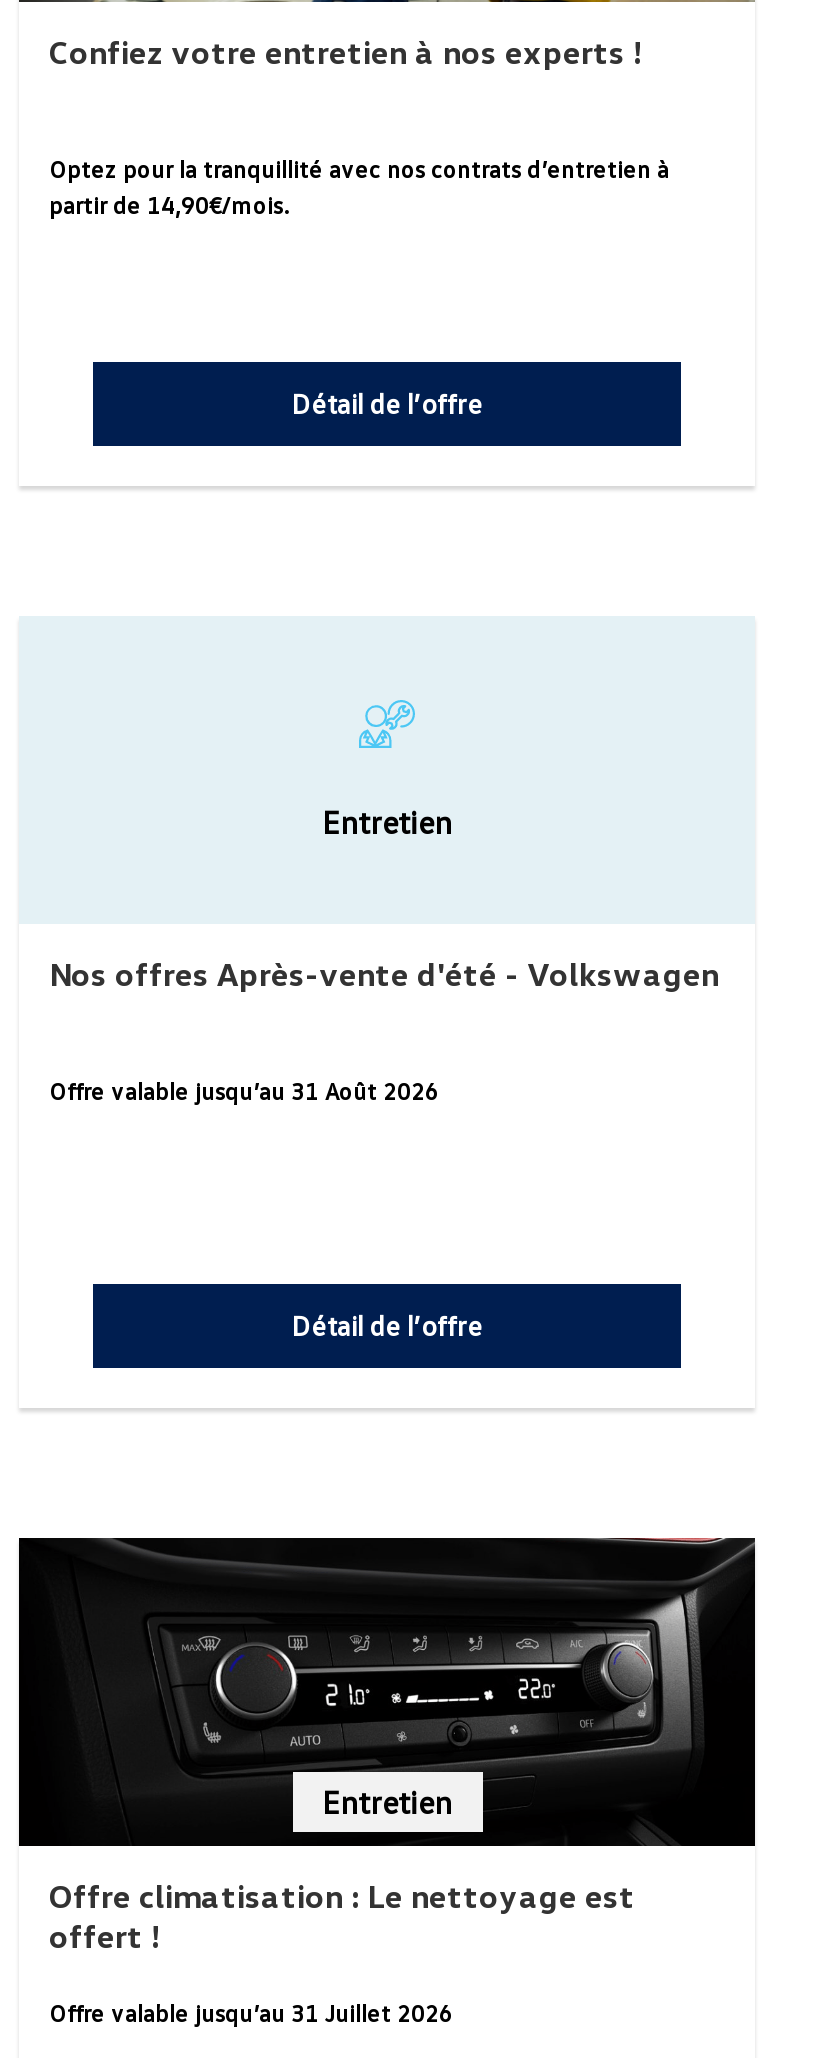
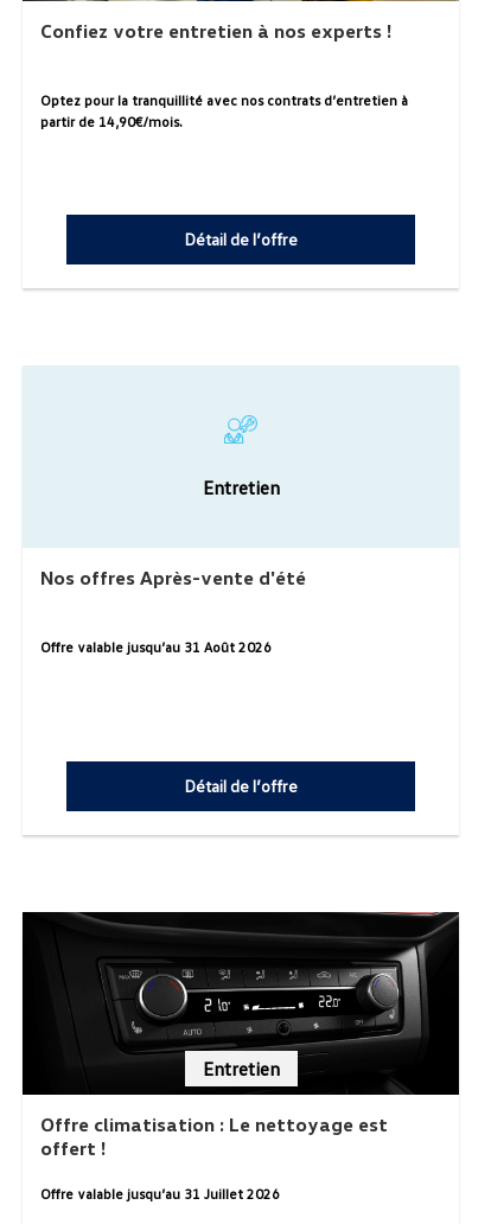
[49,954,719,994] Nos offres Après-vente d'été - Volkswagen -> [40,566,306,589] Nos offres Après-vente d'été

